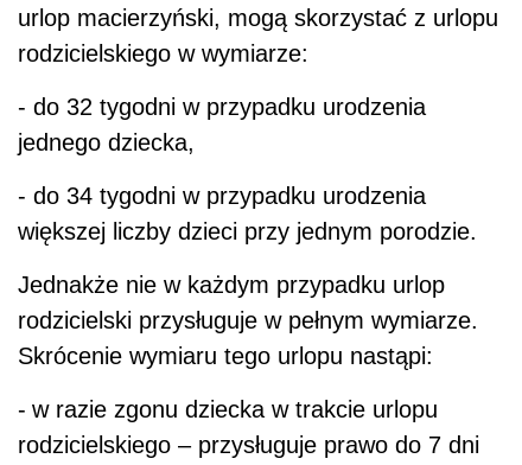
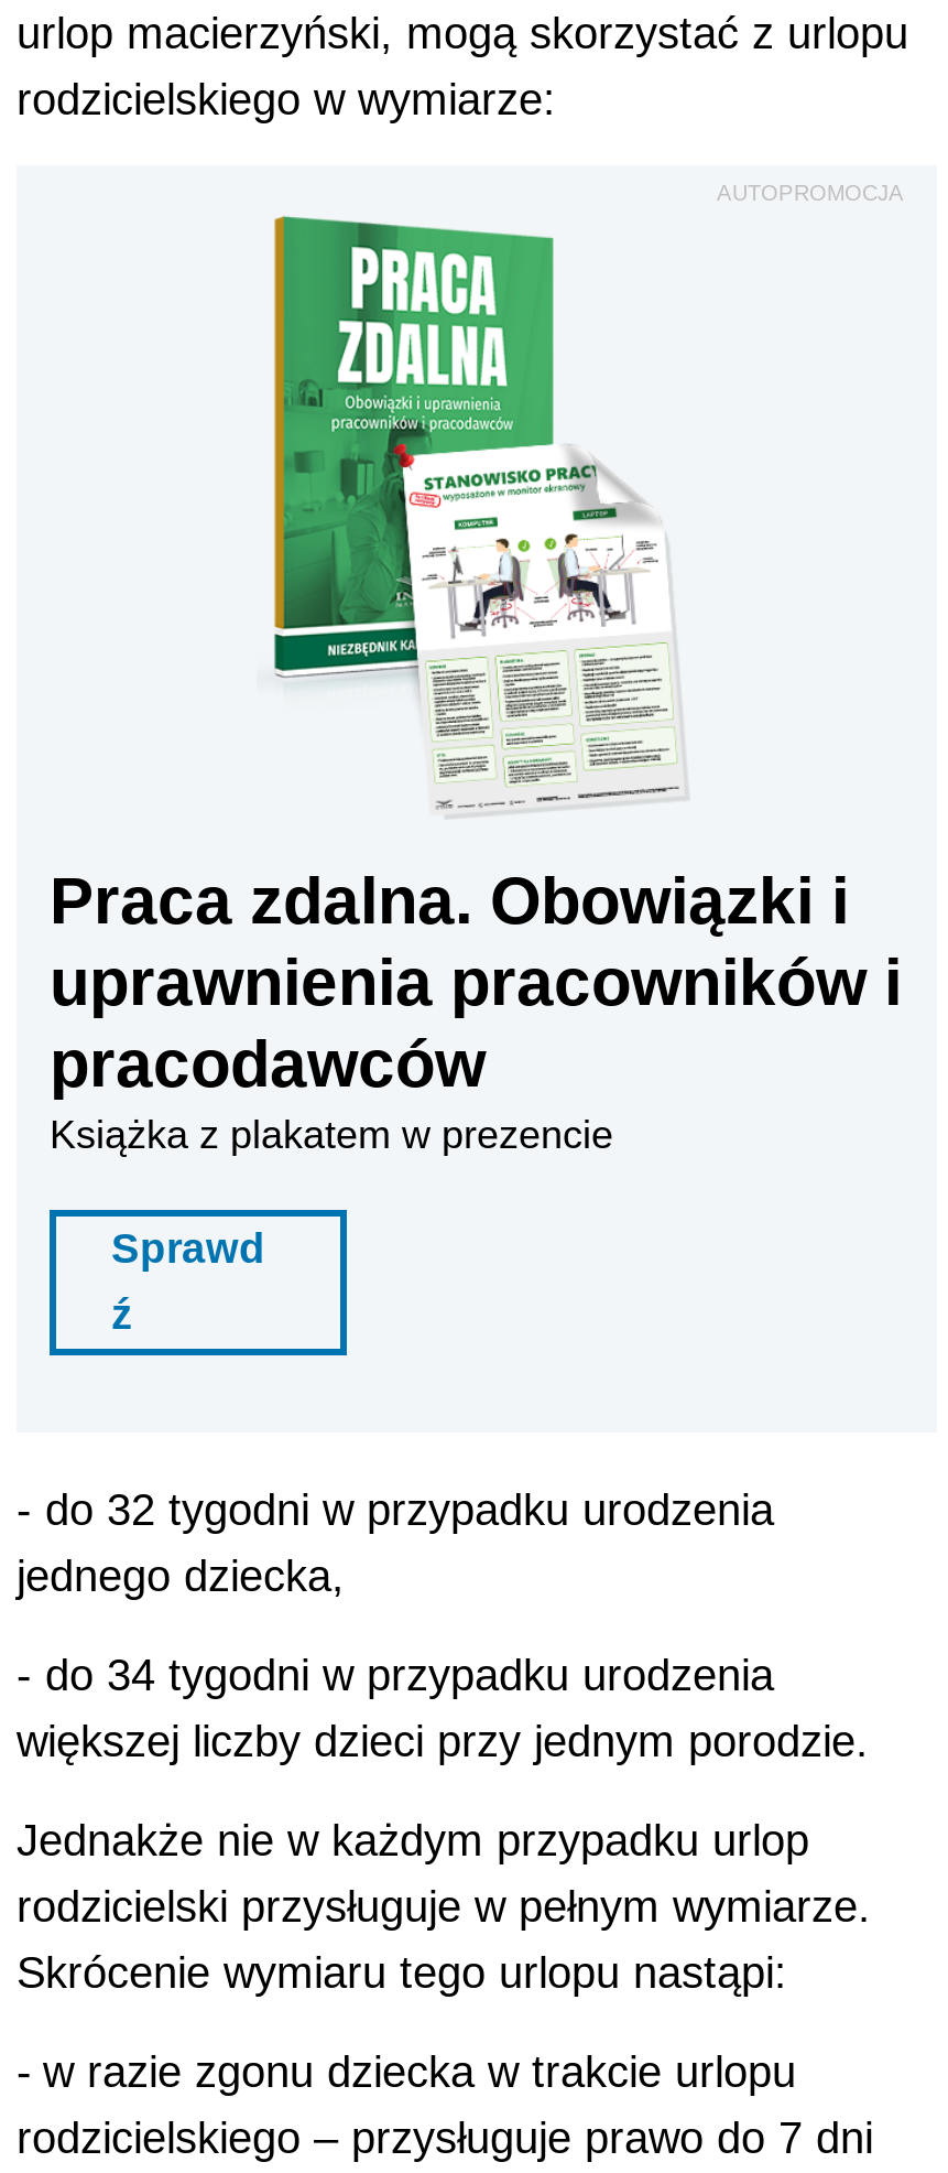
none -> [50,214,902,1338] [image] | Praca zdalna. Obowiązki i | uprawnienia pracowników i | pracodawców | Książka z plakatem w prezencie | Sprawd | ź
none -> [717,181,904,205] AUTOPROMOCJA

